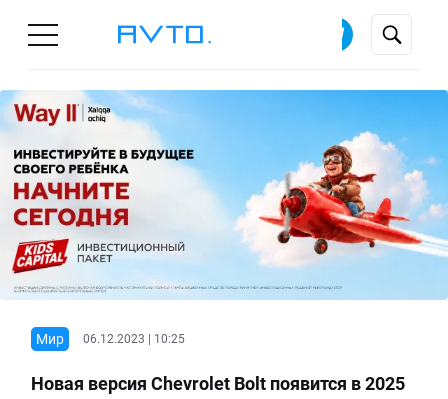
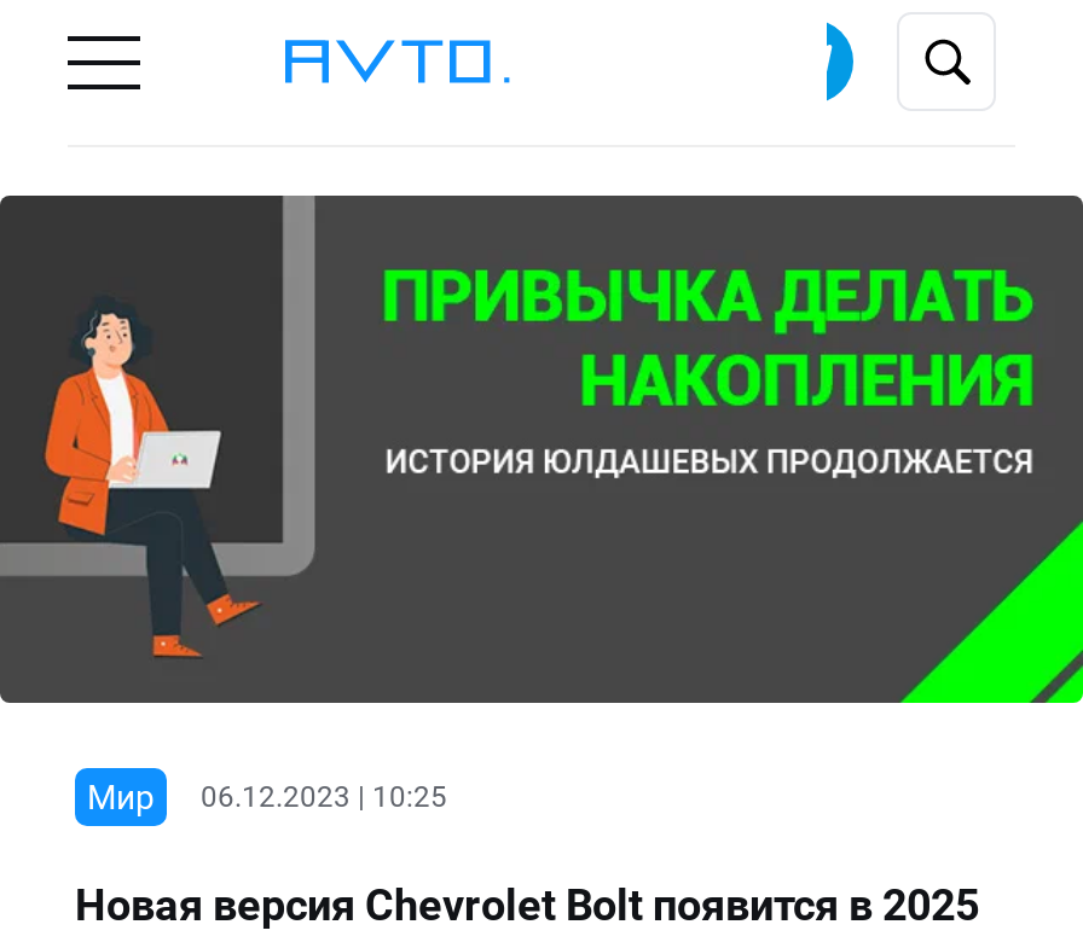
[3,89,445,300] [image] -> [7,193,1076,705] [image]

